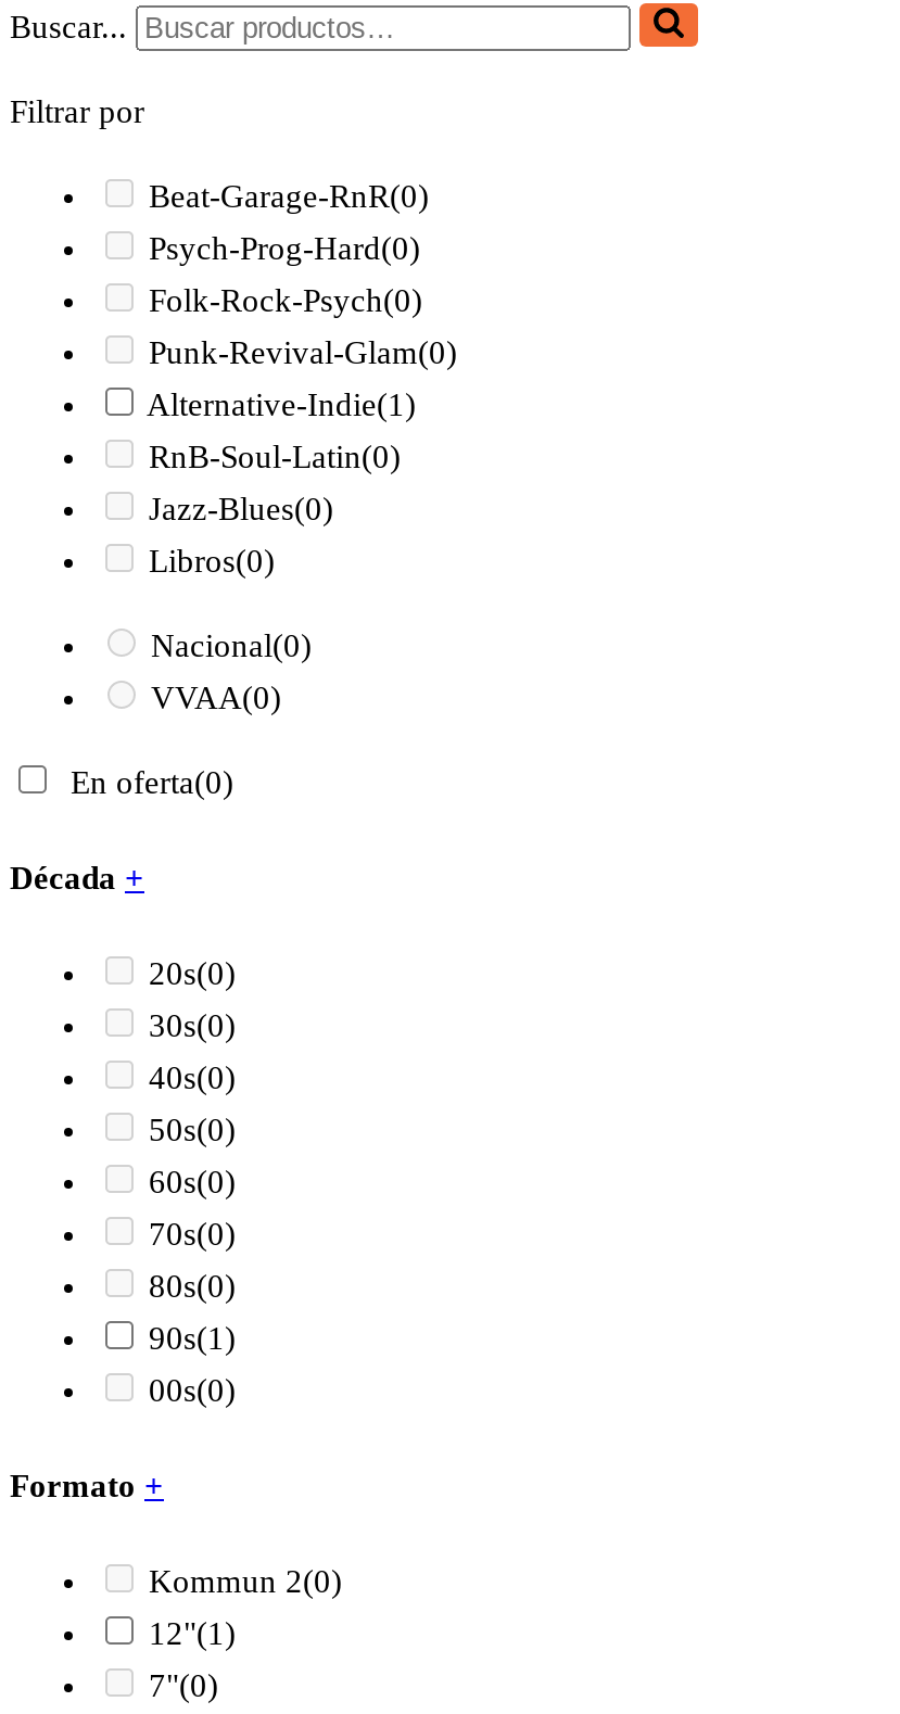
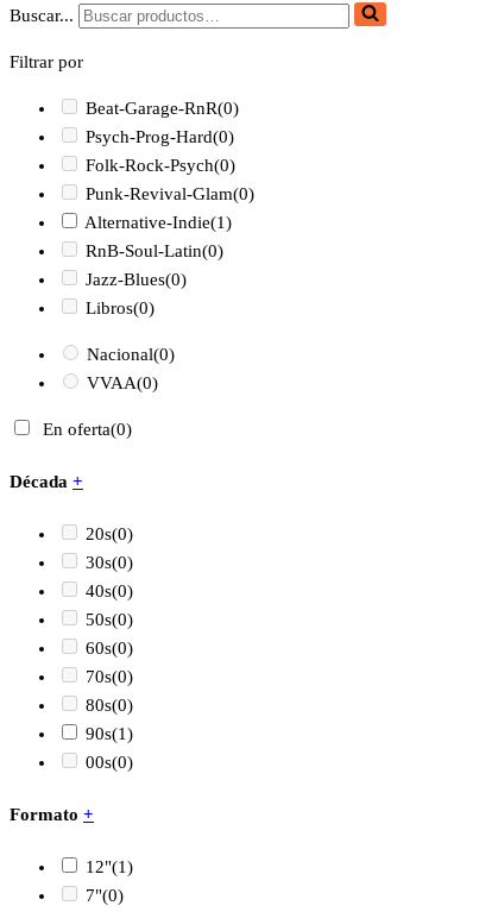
[149,1564,342,1599] Kommun 2(0) -> none

